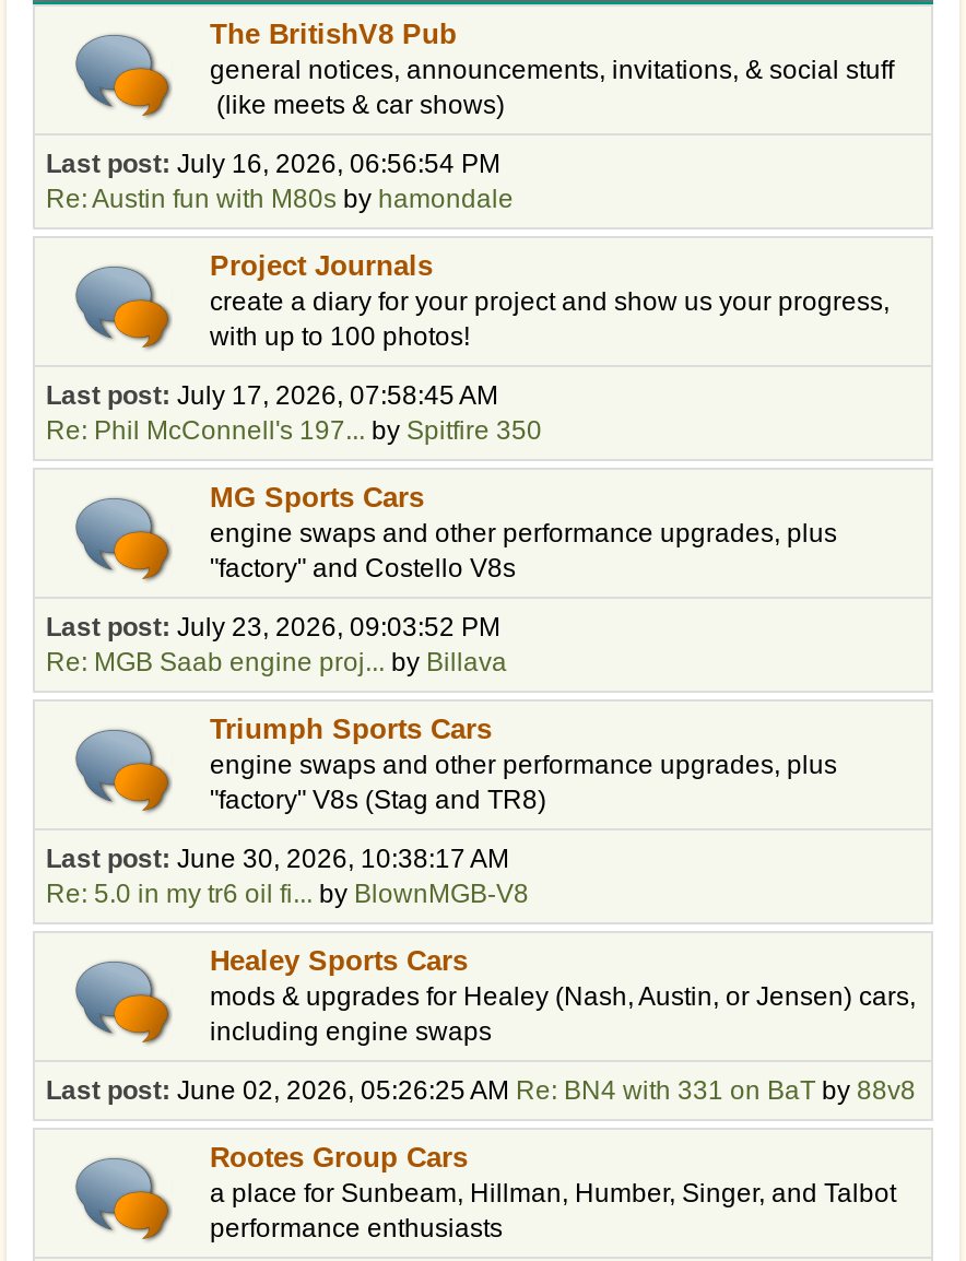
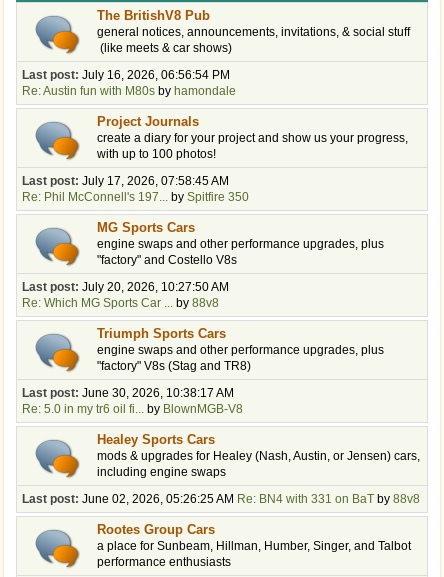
[46,613,507,678] Last post: July 23, 2026, 09:03:52 PM | Re: MGB Saab engine proj... by Billava -> [22,280,229,310] Last post: July 20, 2026, 10:27:50 AM | Re: Which MG Sports Car ... by 88v8

